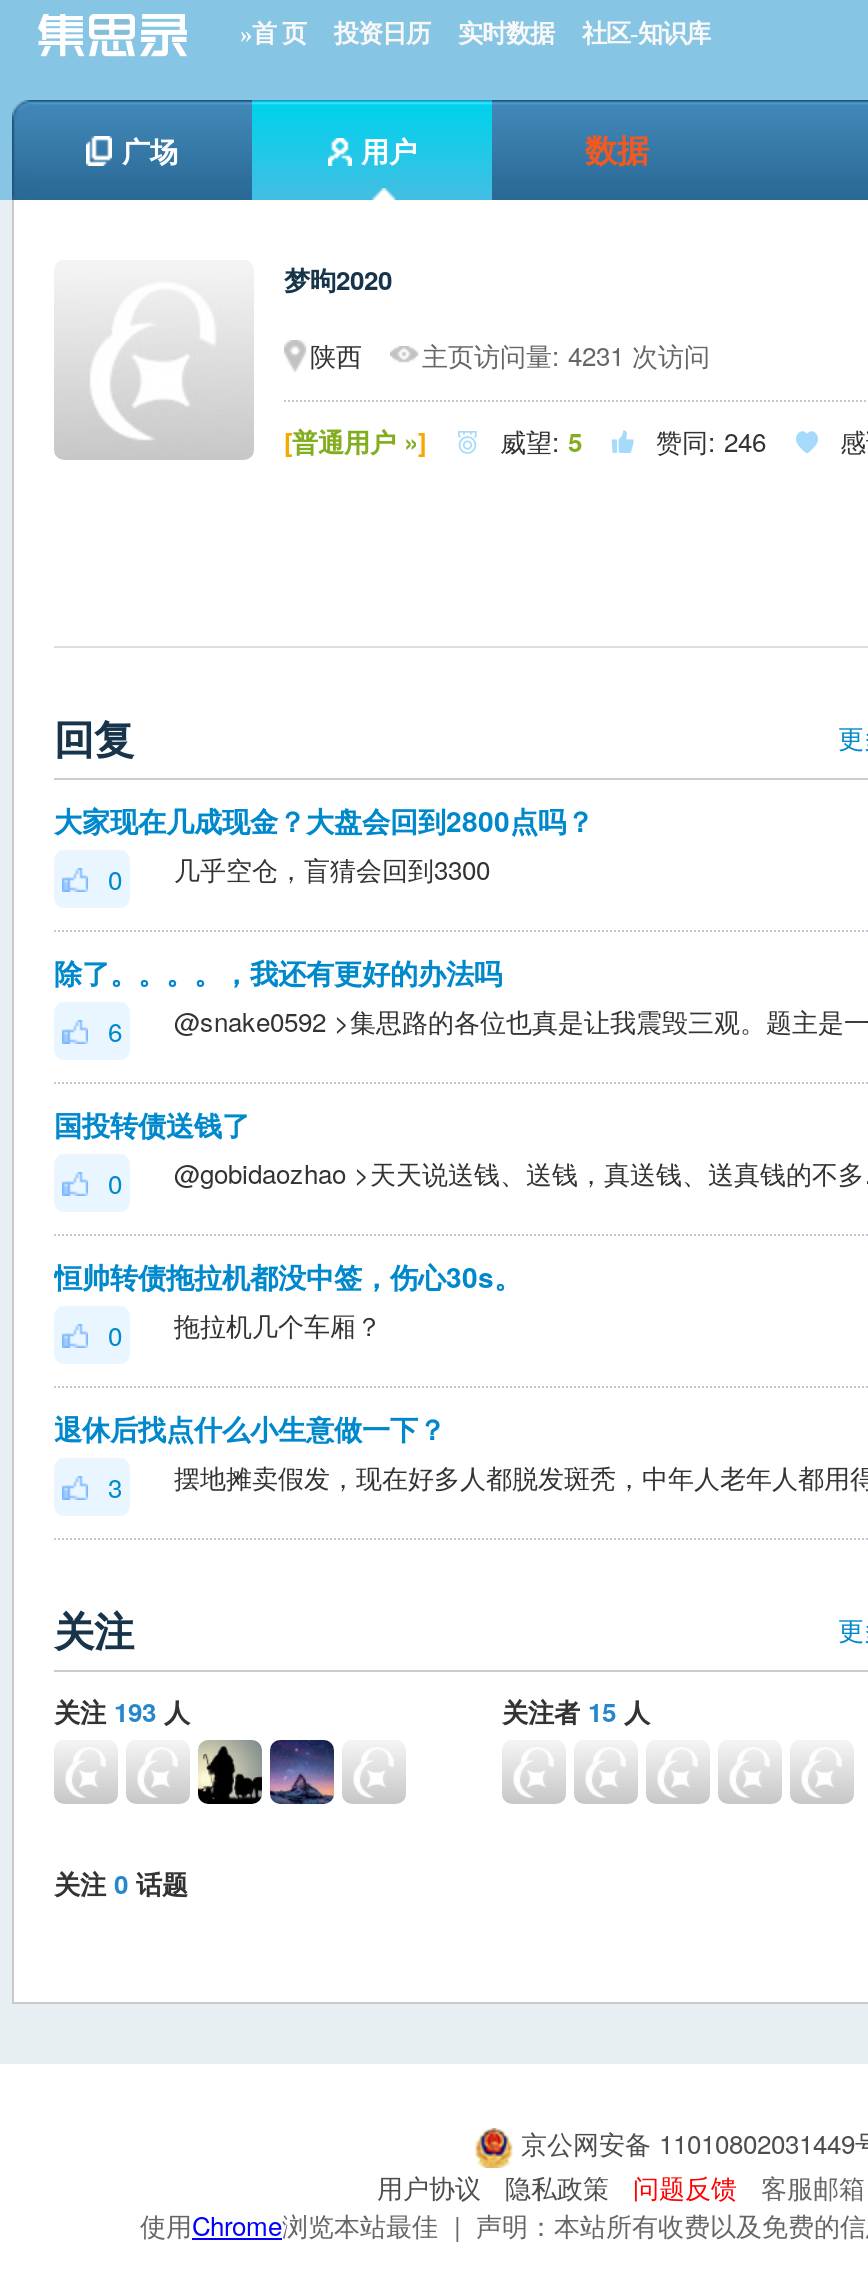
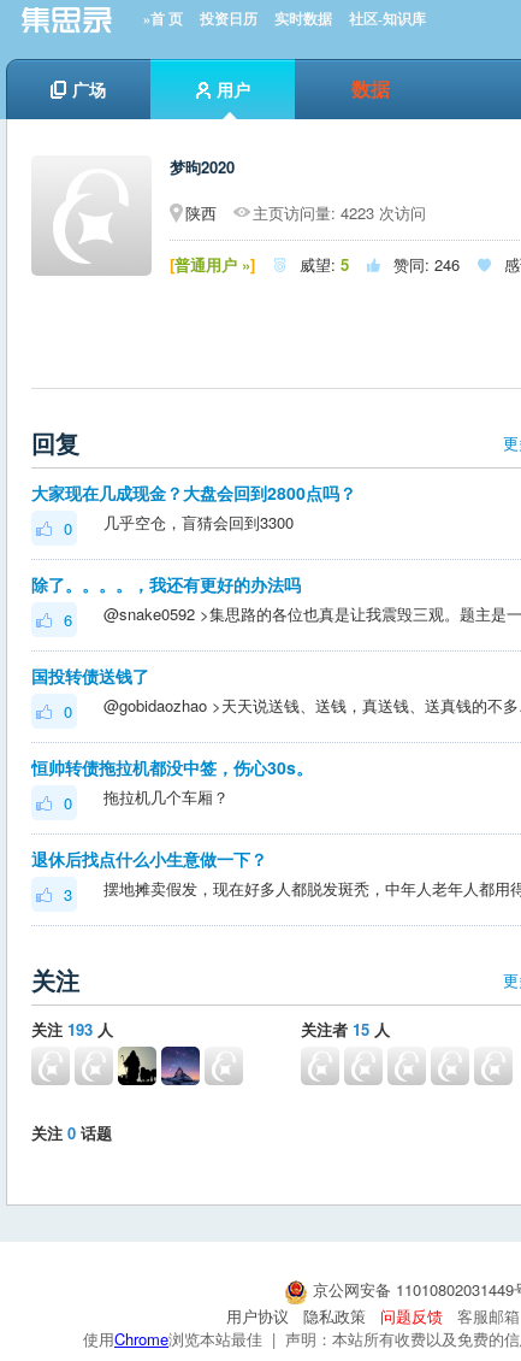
[422,336,710,374] 主页访问量: 4231 次访问 -> [253,201,426,224] 主页访问量: 4223 次访问

